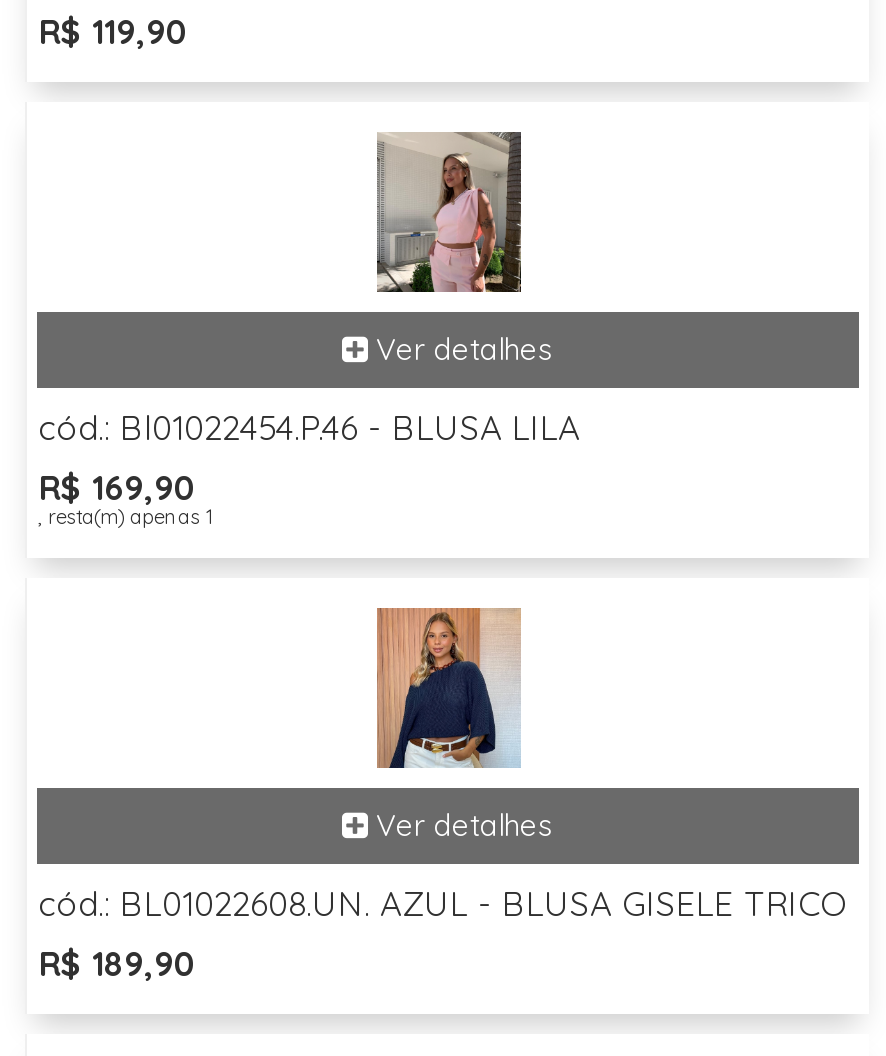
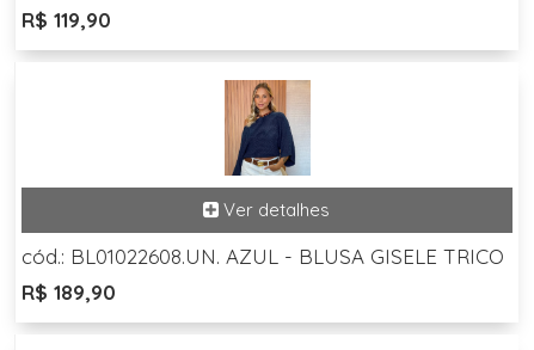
[375,132,523,294] [image] -> none
[38,406,580,530] cód.: Bl01022454.P.46 - BLUSA LILA | R$ 169,90 | , resta(m) apenas 1 -> none

